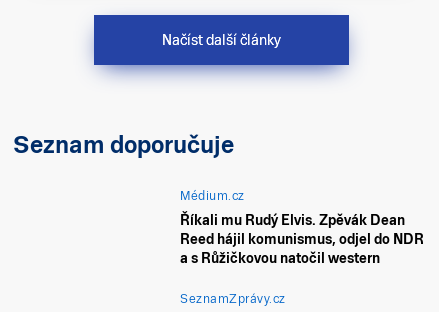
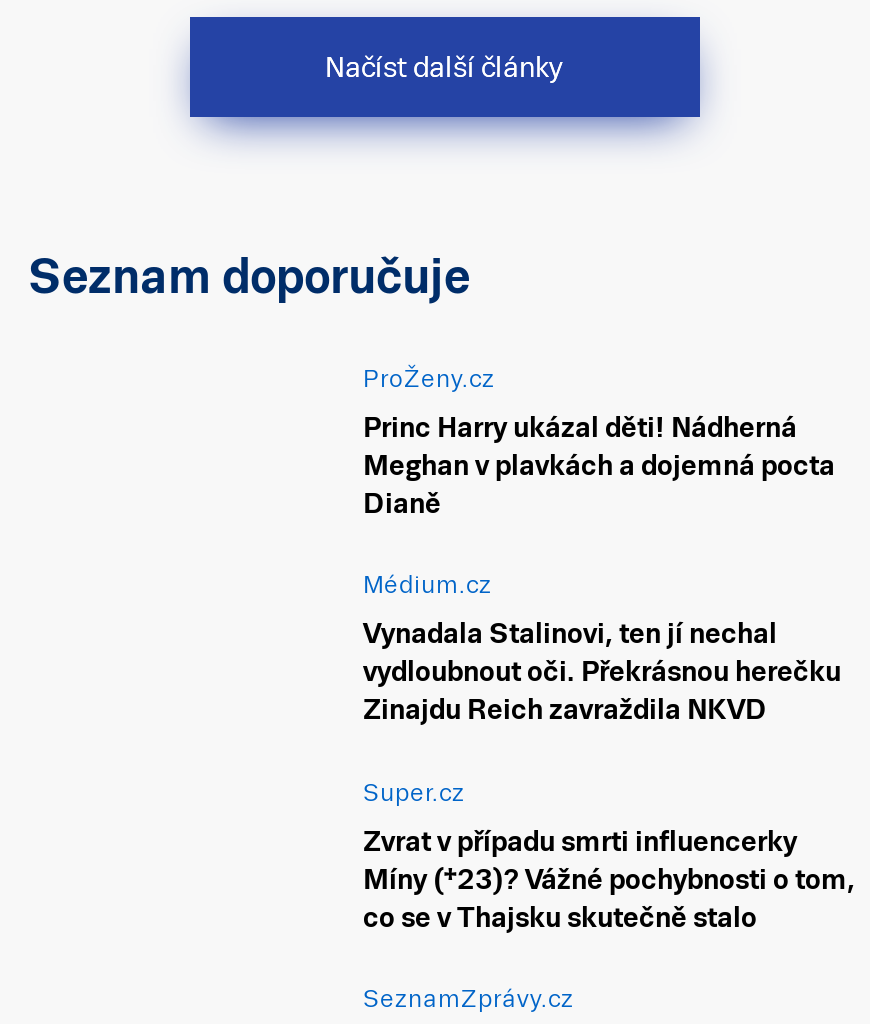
none -> [363,365,835,519] ProŽeny.cz | Princ Harry ukázal děti! Nádherná | Meghan v plavkách a dojemná pocta | Dianě
[180,212,424,266] Říkali mu Rudý Elvis. Zpěvák Dean | Reed hájil komunismus, odjel do NDR | a s Růžičkovou natočil western -> [363,618,855,933] Vynadala Stalinovi, ten jí nechal | vydloubnout oči. Překrásnou herečku | Zinajdu Reich zavraždila NKVD | Super.cz | Zvrat v případu smrti influencerky | Míny (†23)? Vážné pochybnosti o tom, | co se v Thajsku skutečně stalo

